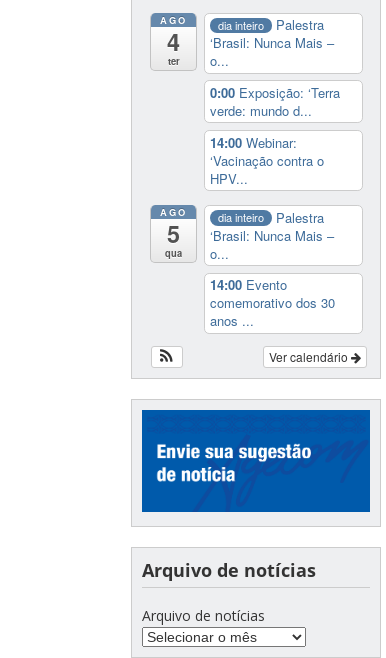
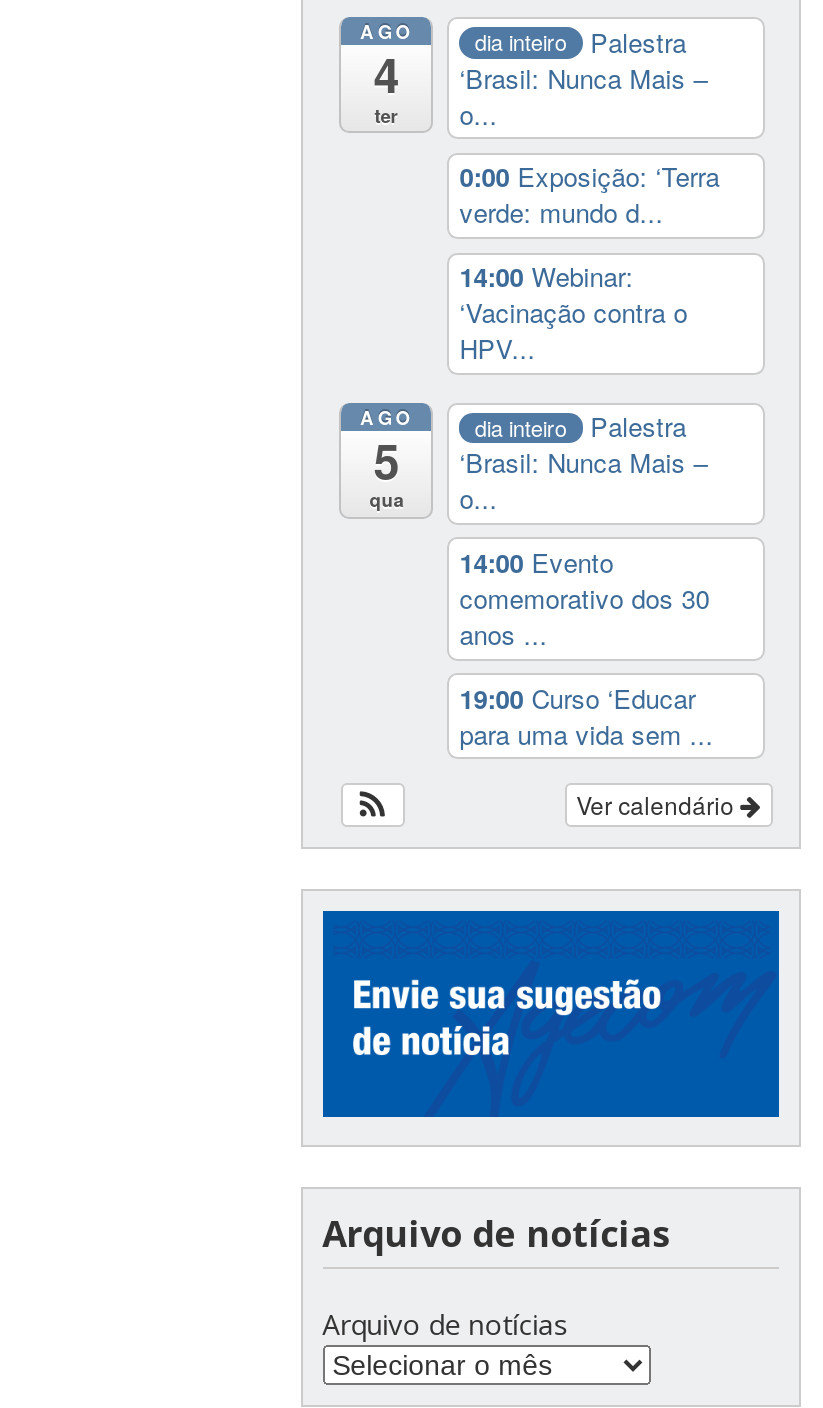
none -> [459,678,713,752] 19:00 Curso ‘Educar | para uma vida sem ...

